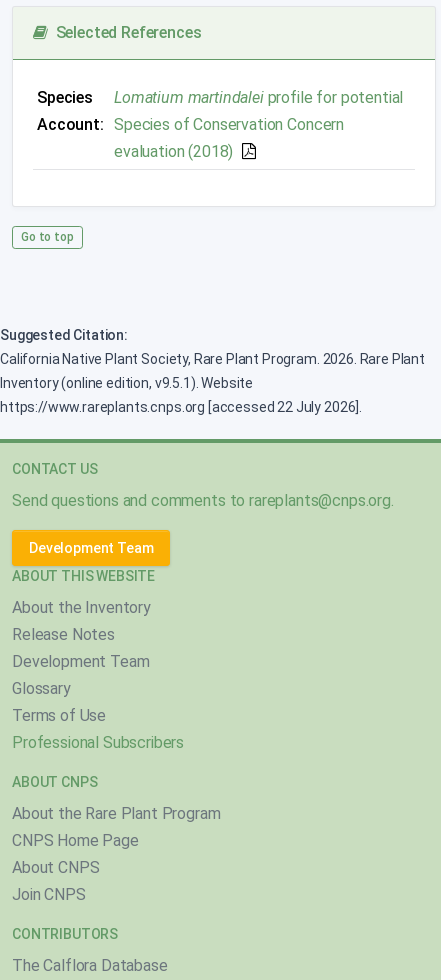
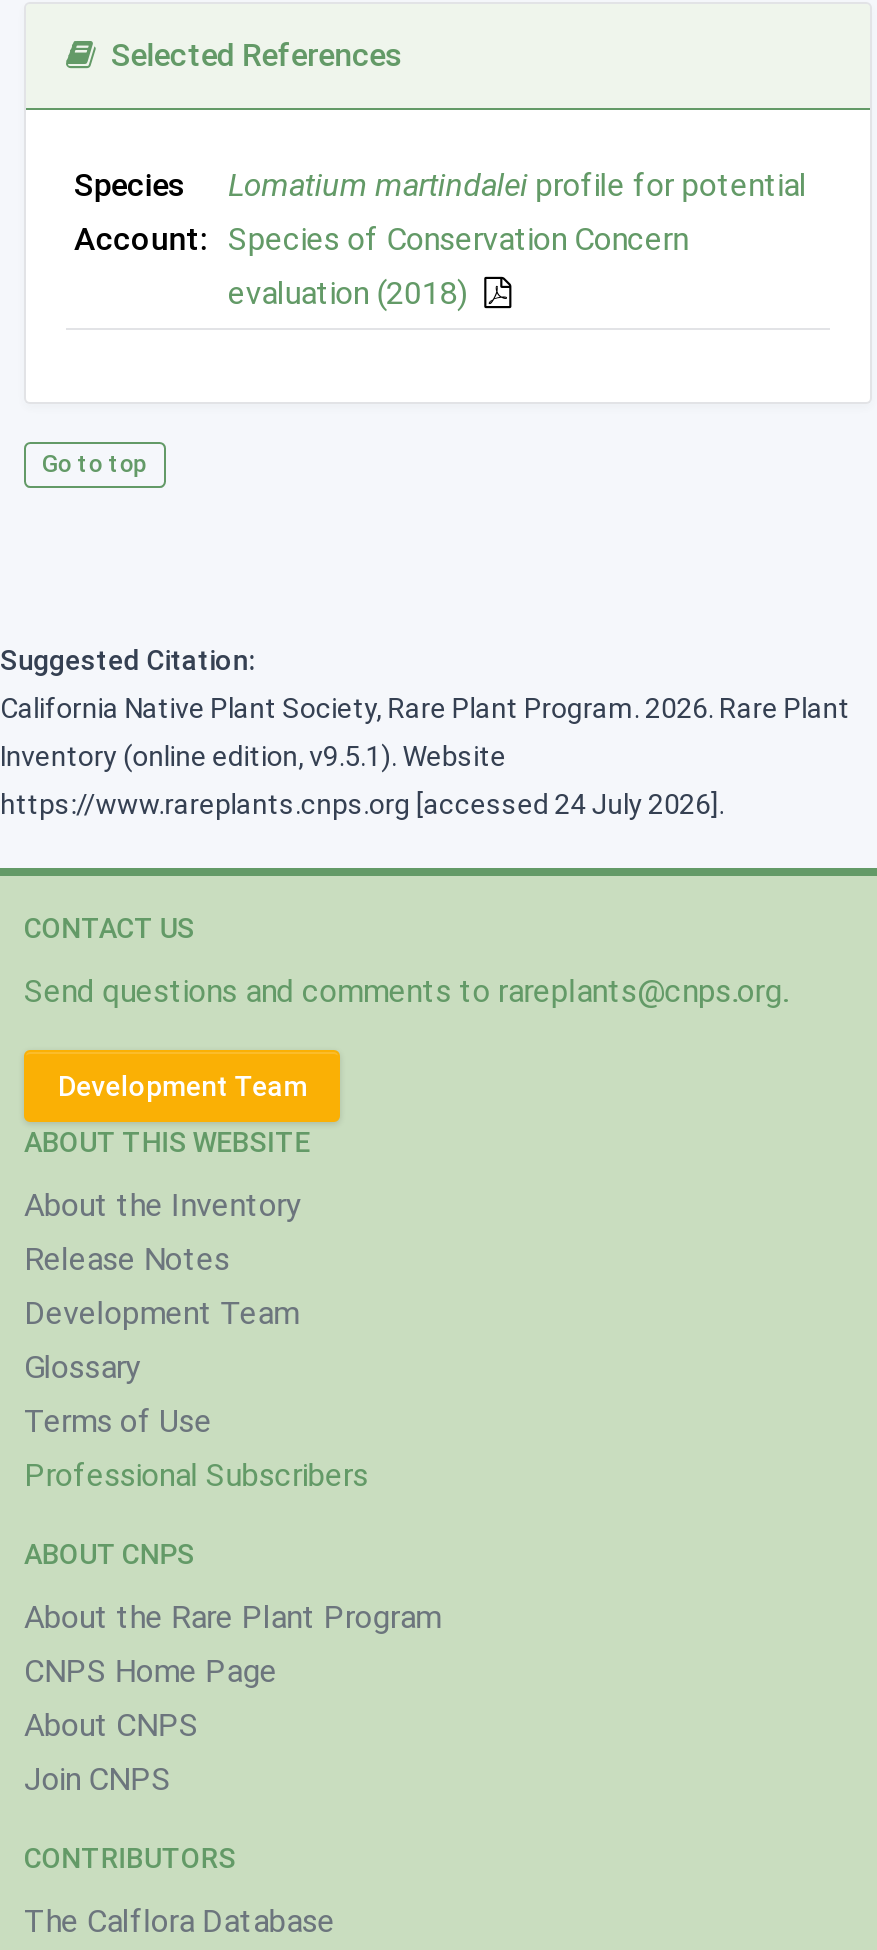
[0,399,362,415] https://www.rareplants.cnps.org [accessed 22 July 2026]. -> [0,788,724,820] https://www.rareplants.cnps.org [accessed 24 July 2026].

